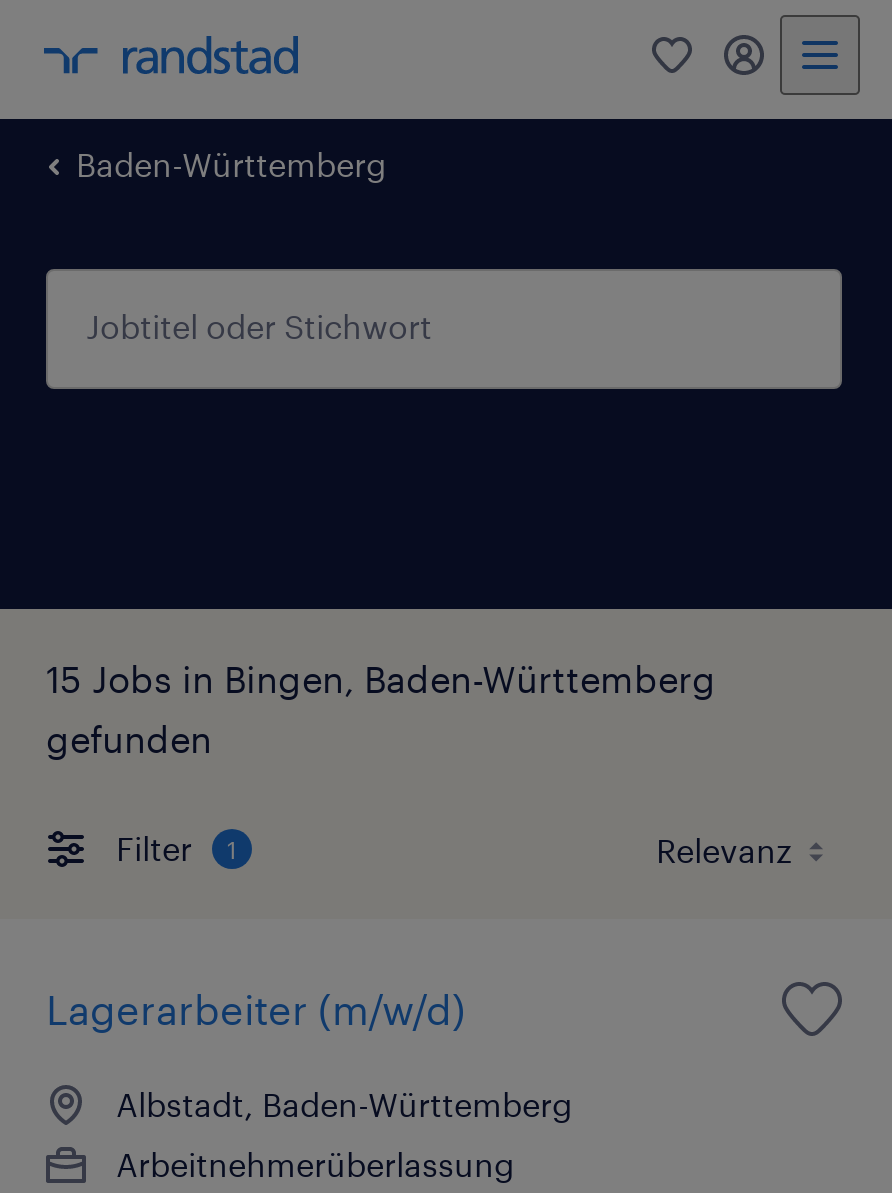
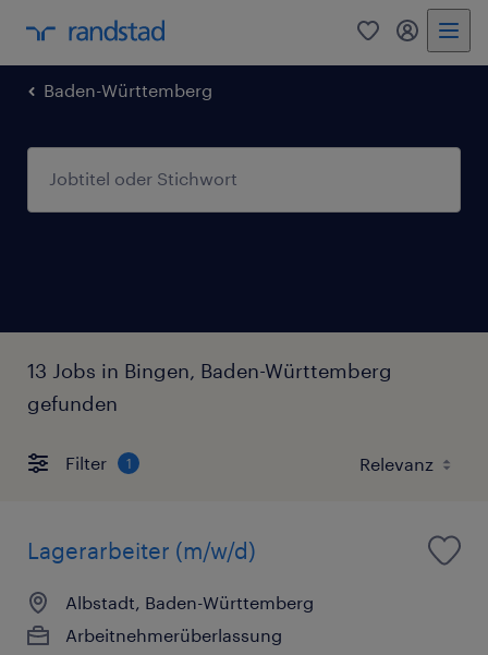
[46,657,716,701] 15 Jobs in Bingen, Baden-Württemberg -> [27,359,392,383] 13 Jobs in Bingen, Baden-Württemberg

